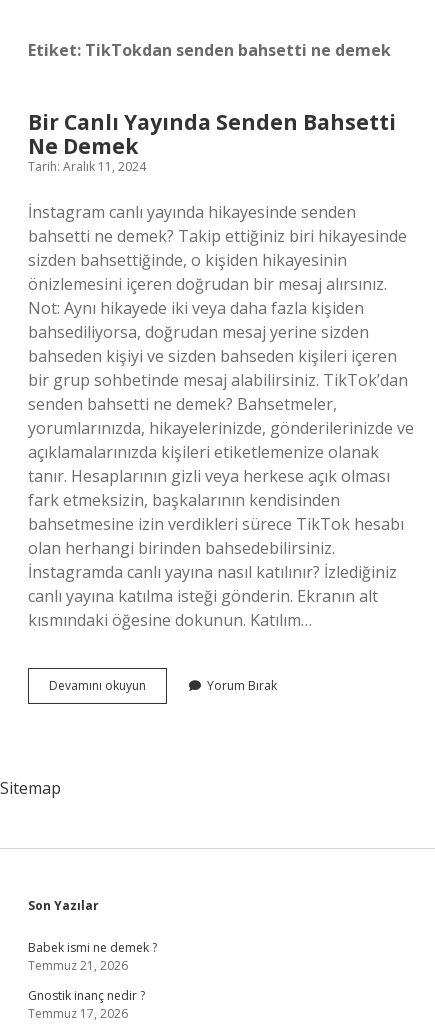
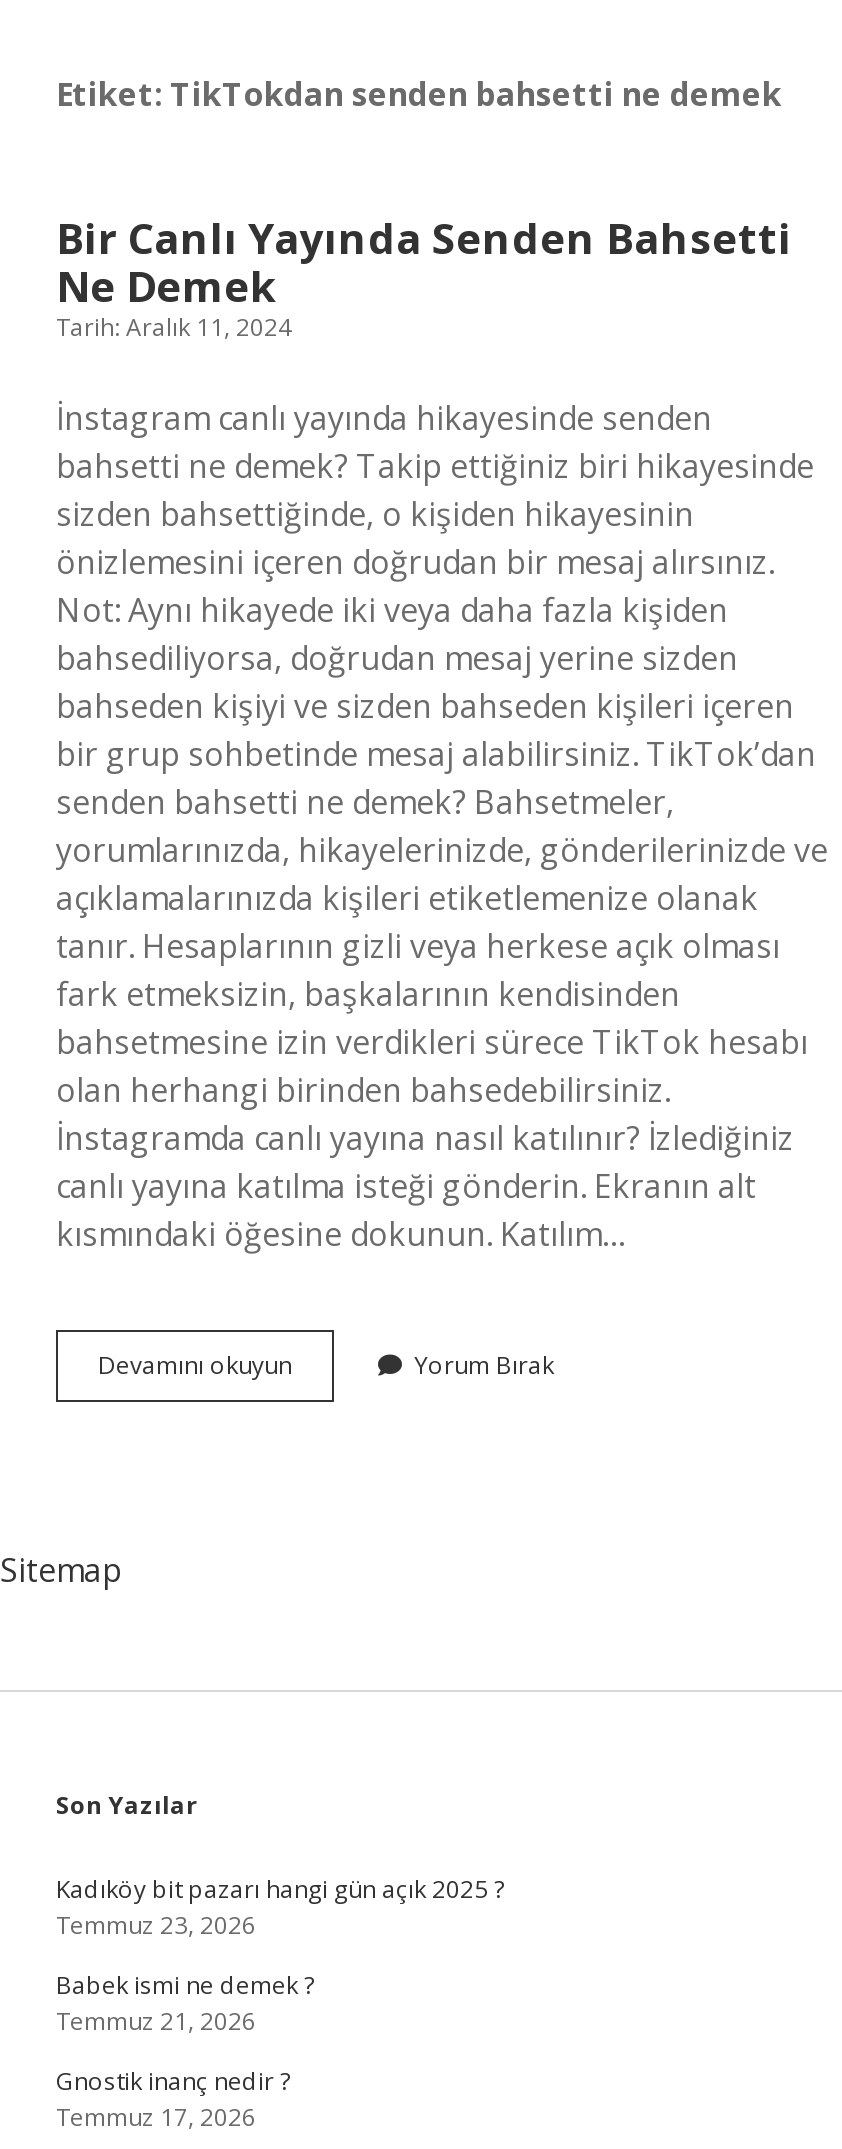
none -> [56,1872,504,1942] Kadıköy bit pazarı hangi gün açık 2025 ? | Temmuz 23, 2026

